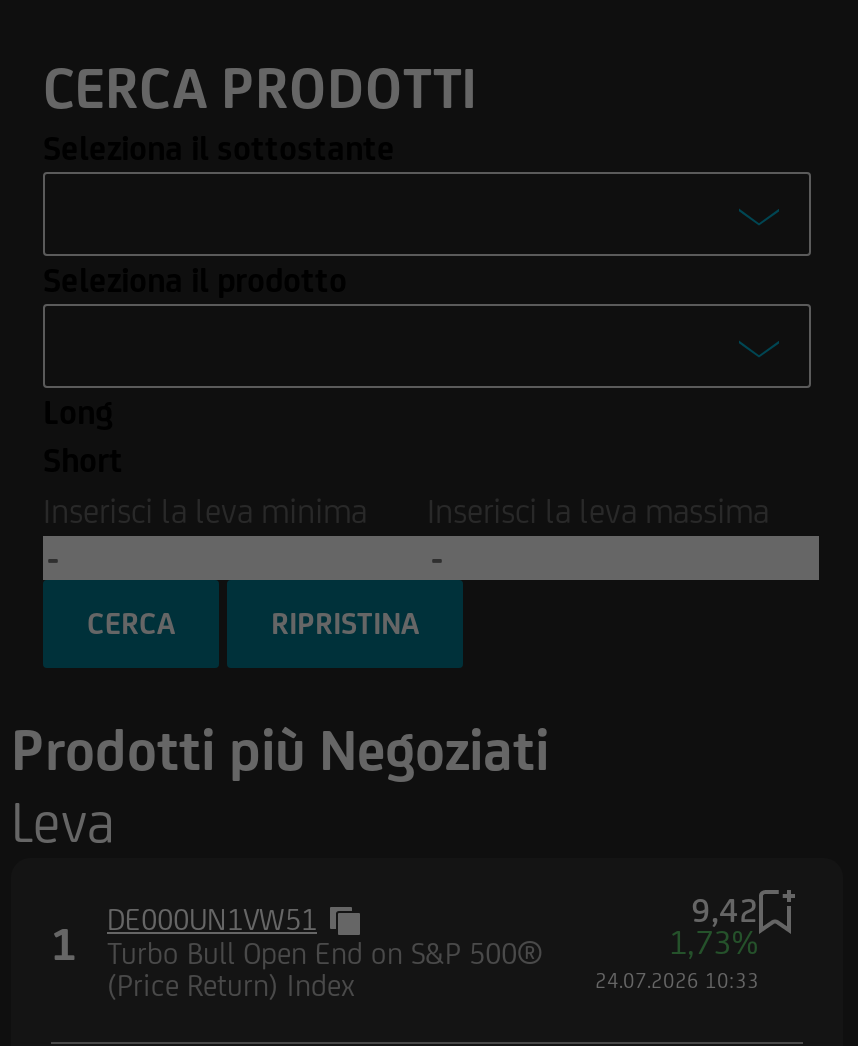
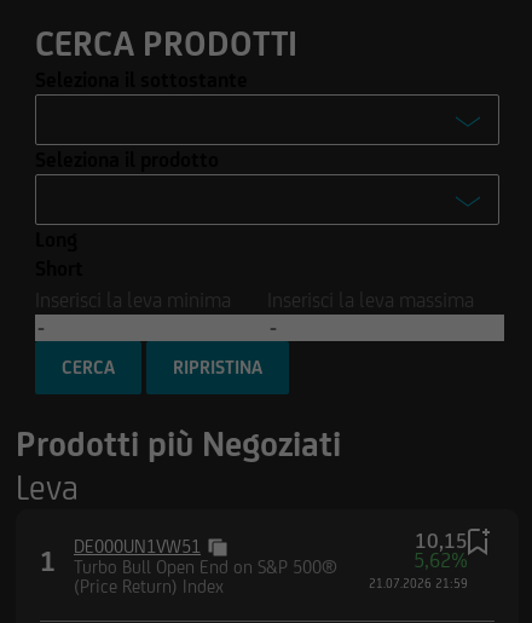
[691,890,759,930] 9,42 -> [415,529,468,553] 10,15
[669,922,759,962] 1,73% -> [414,548,468,573] 5,62%
[595,968,759,992] 24.07.2026 10:33 -> [369,576,468,591] 21.07.2026 21:59

